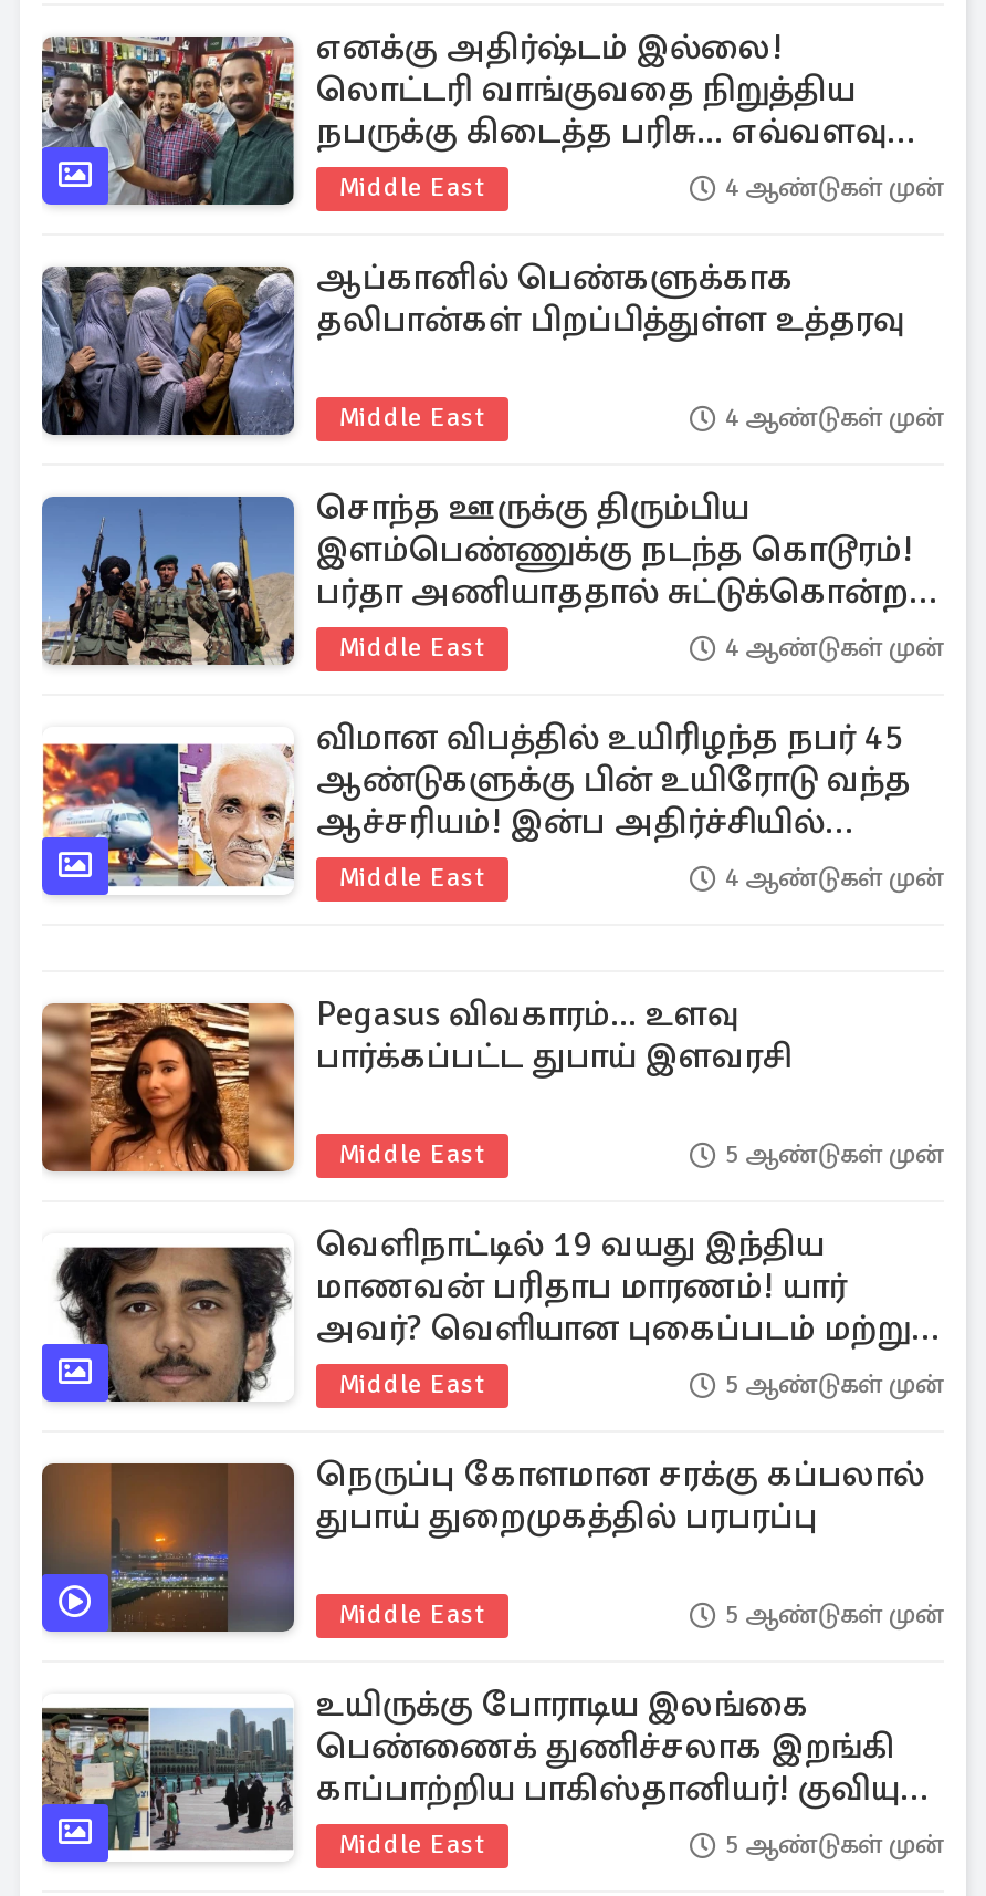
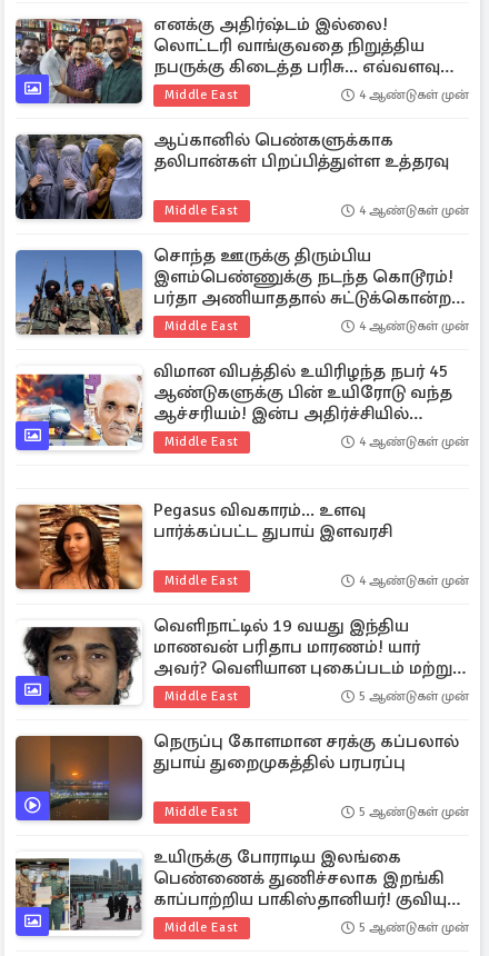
[725,1138,944,1171] 5 ஆண்டுகள் முன் -> [359,572,469,589] 4 ஆண்டுகள் முன்

